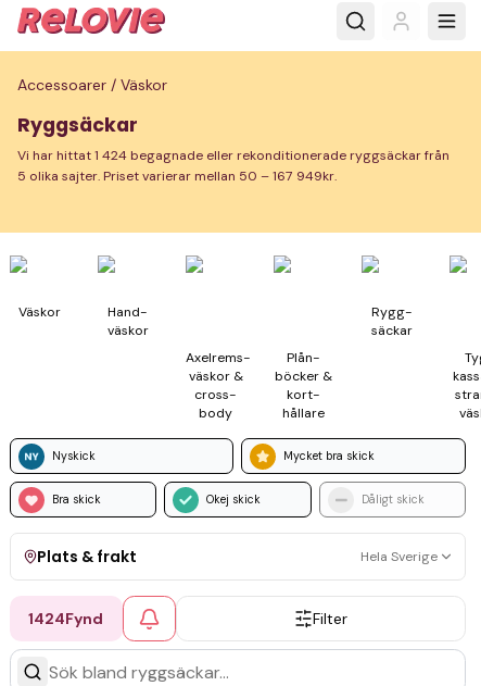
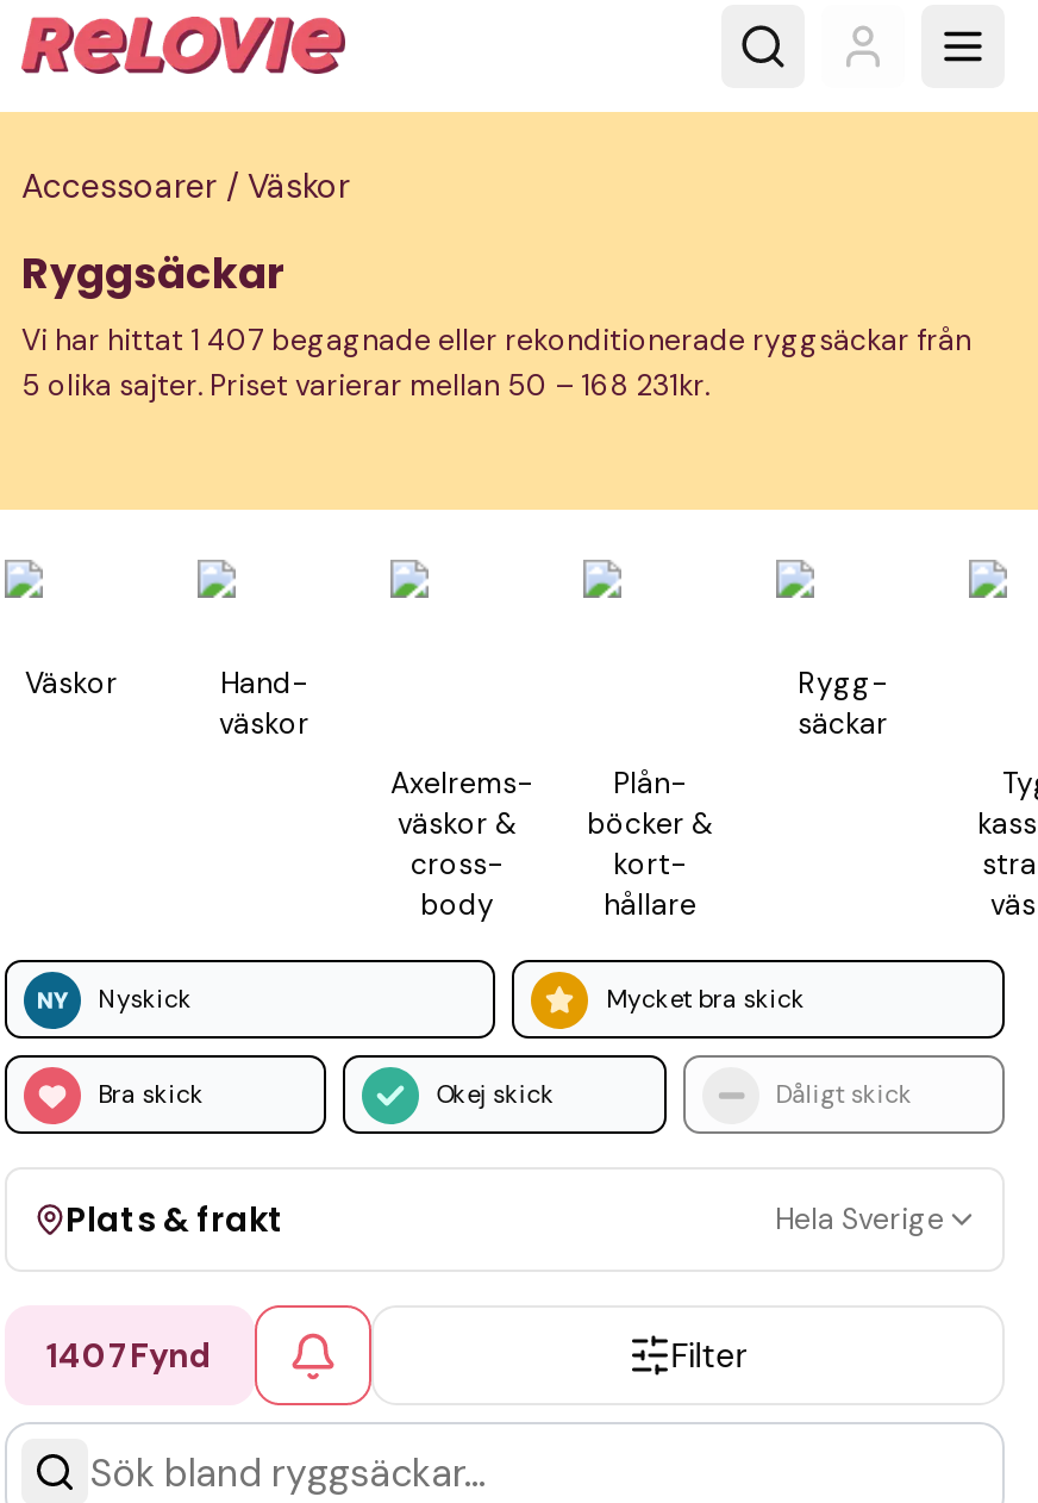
[17,147,450,164] Vi har hittat 1 424 begagnade eller rekonditionerade ryggsäckar från -> [21,322,971,360] Vi har hittat 1 407 begagnade eller rekonditionerade ryggsäckar från
[17,167,337,185] 5 olika sajter. Priset varierar mellan 50 – 167 949kr. -> [21,367,709,405] 5 olika sajter. Priset varierar mellan 50 – 168 231kr.
[29,608,104,628] 1424Fynd -> [46,1333,213,1376] 1407Fynd

